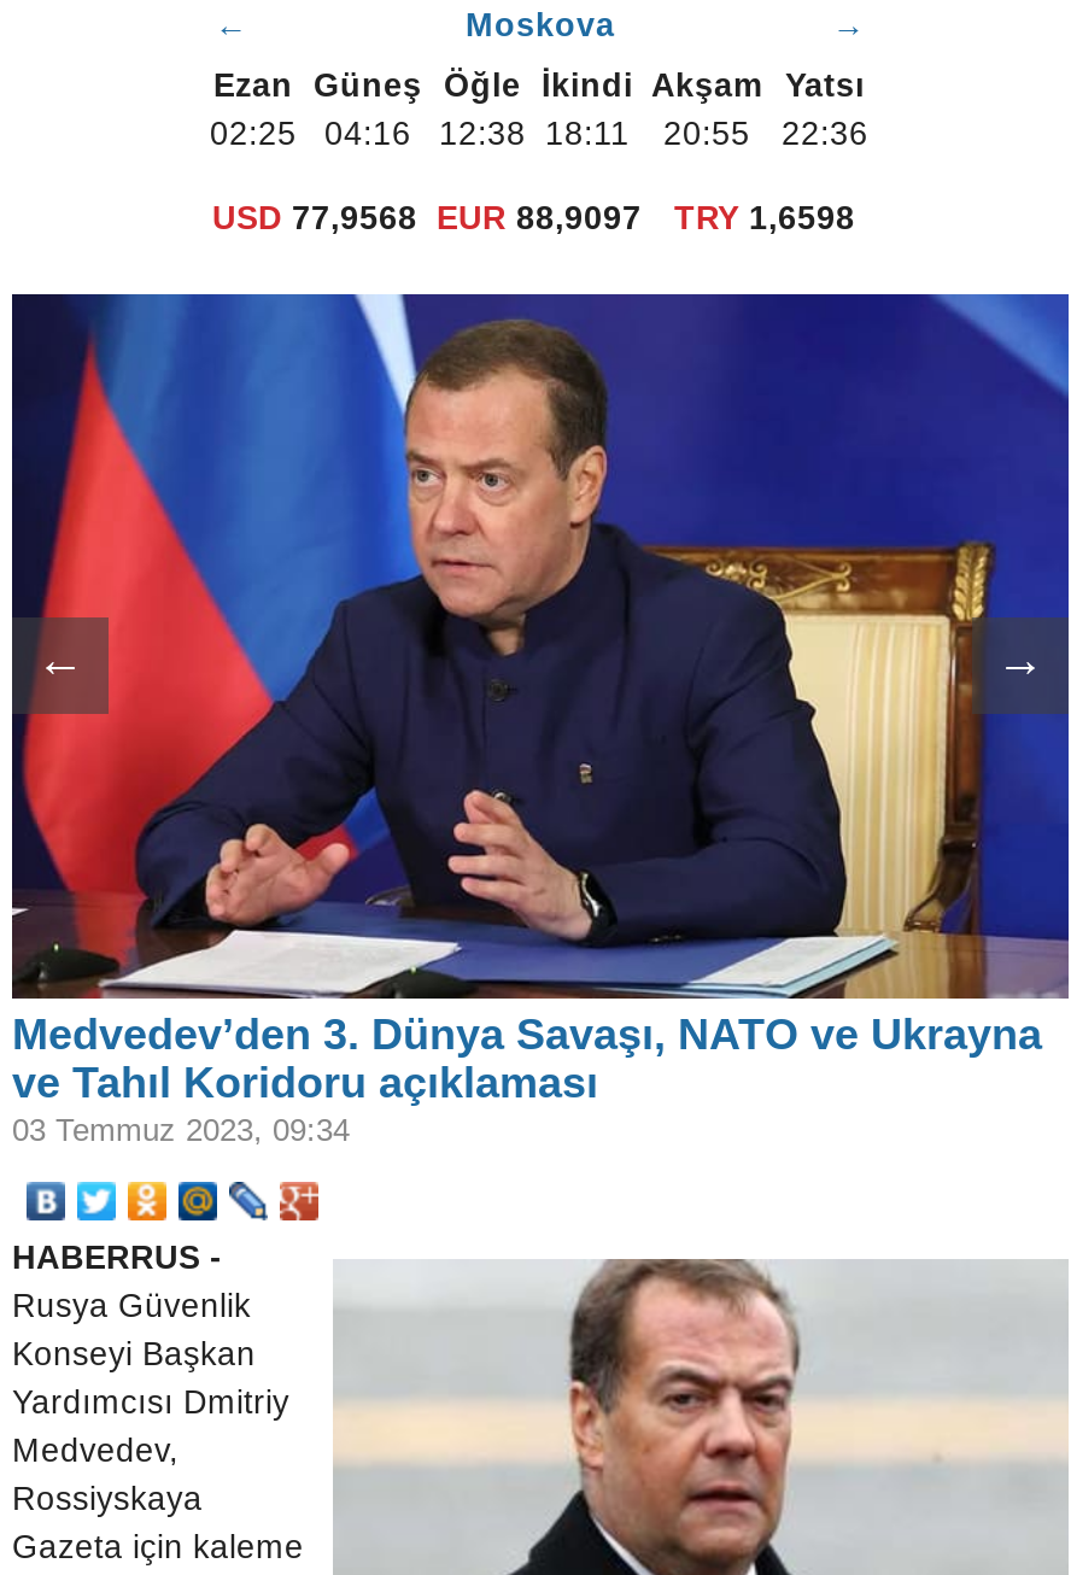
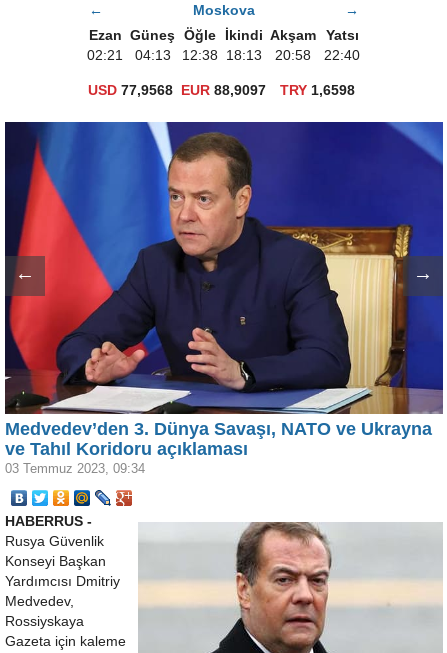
[210,116,297,152] 02:25 -> [87,48,123,63] 02:21
[324,116,411,152] 04:16 -> [134,48,170,63] 04:13
[439,116,630,152] 12:38 18:11 -> [182,48,261,63] 12:38 18:13
[663,116,750,152] 20:55 -> [275,48,311,63] 20:58
[782,116,868,152] 22:36 -> [324,48,360,63] 22:40

